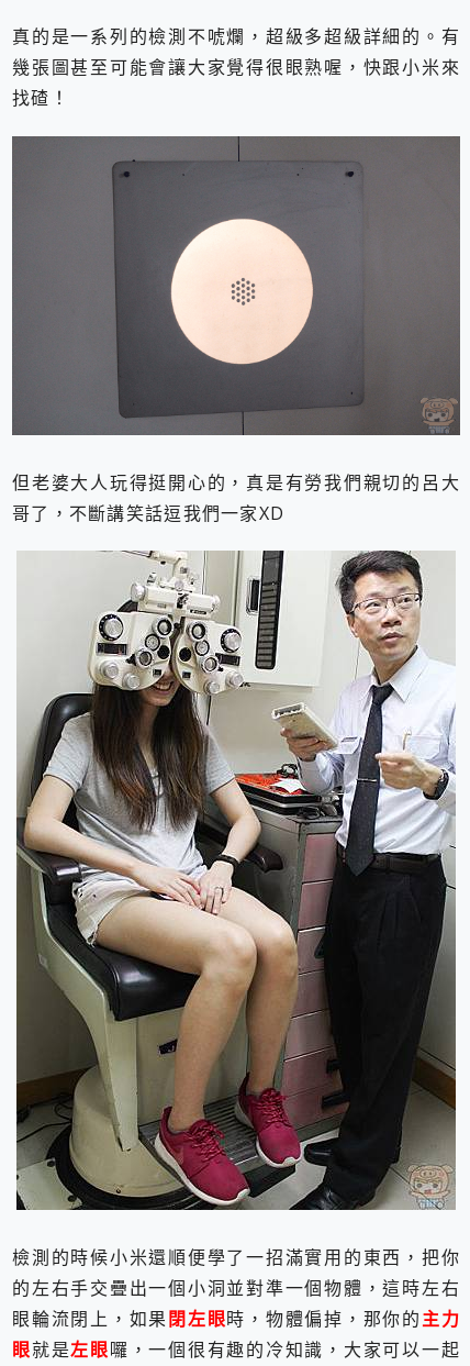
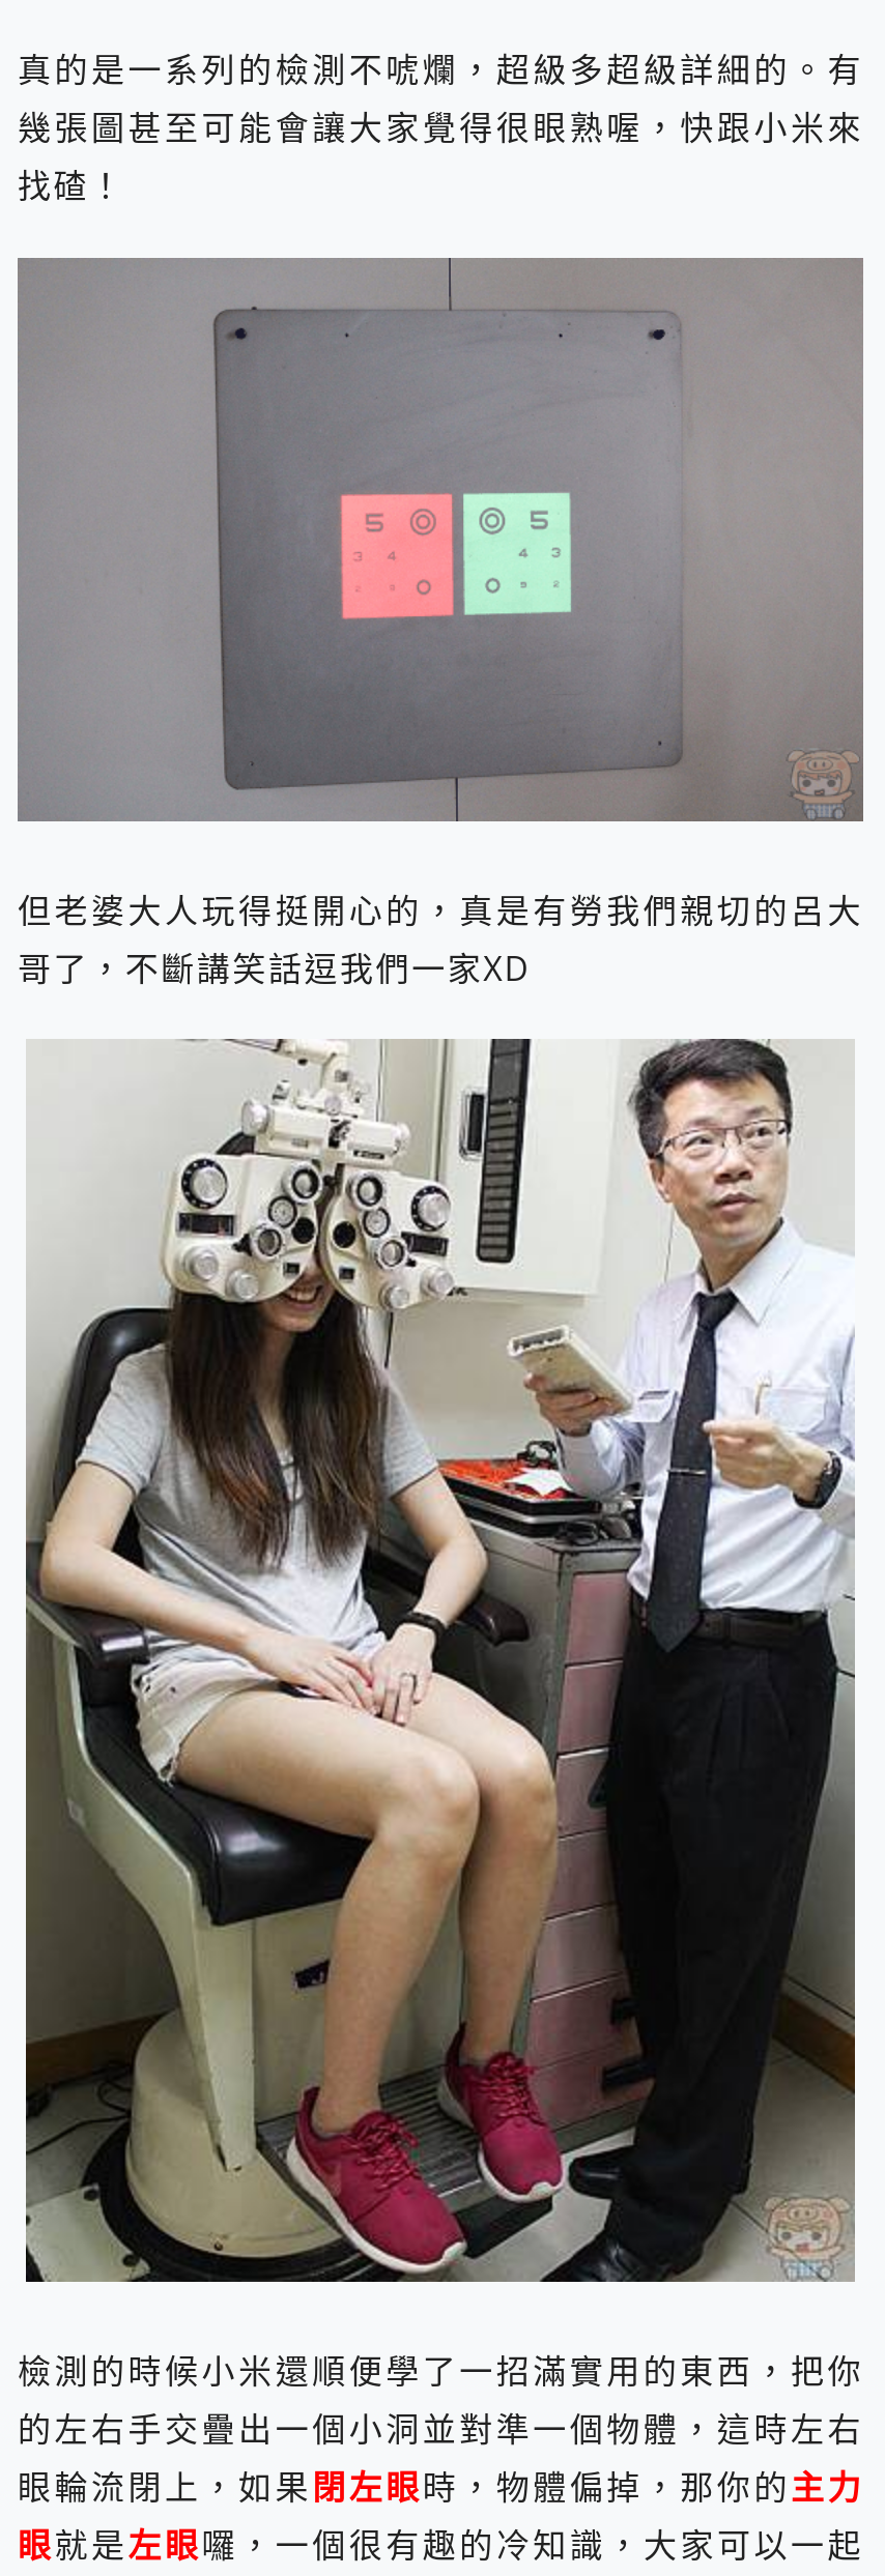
[13,137,459,434] [image] -> [18,258,863,821] [image]

